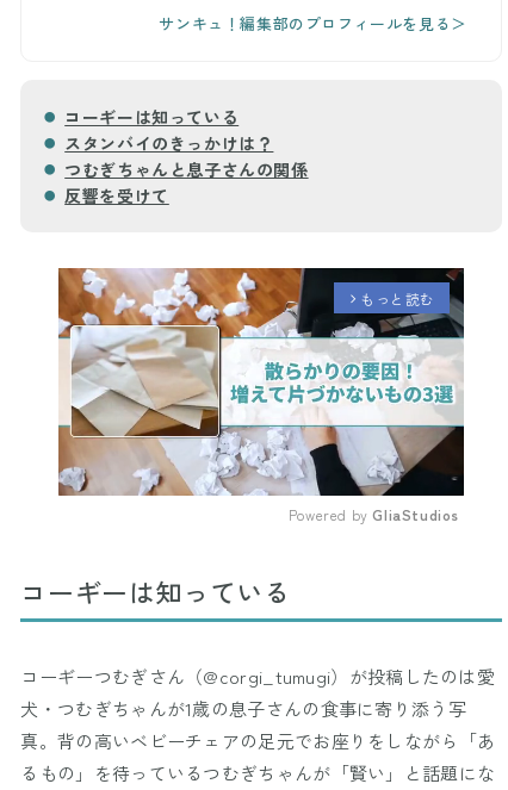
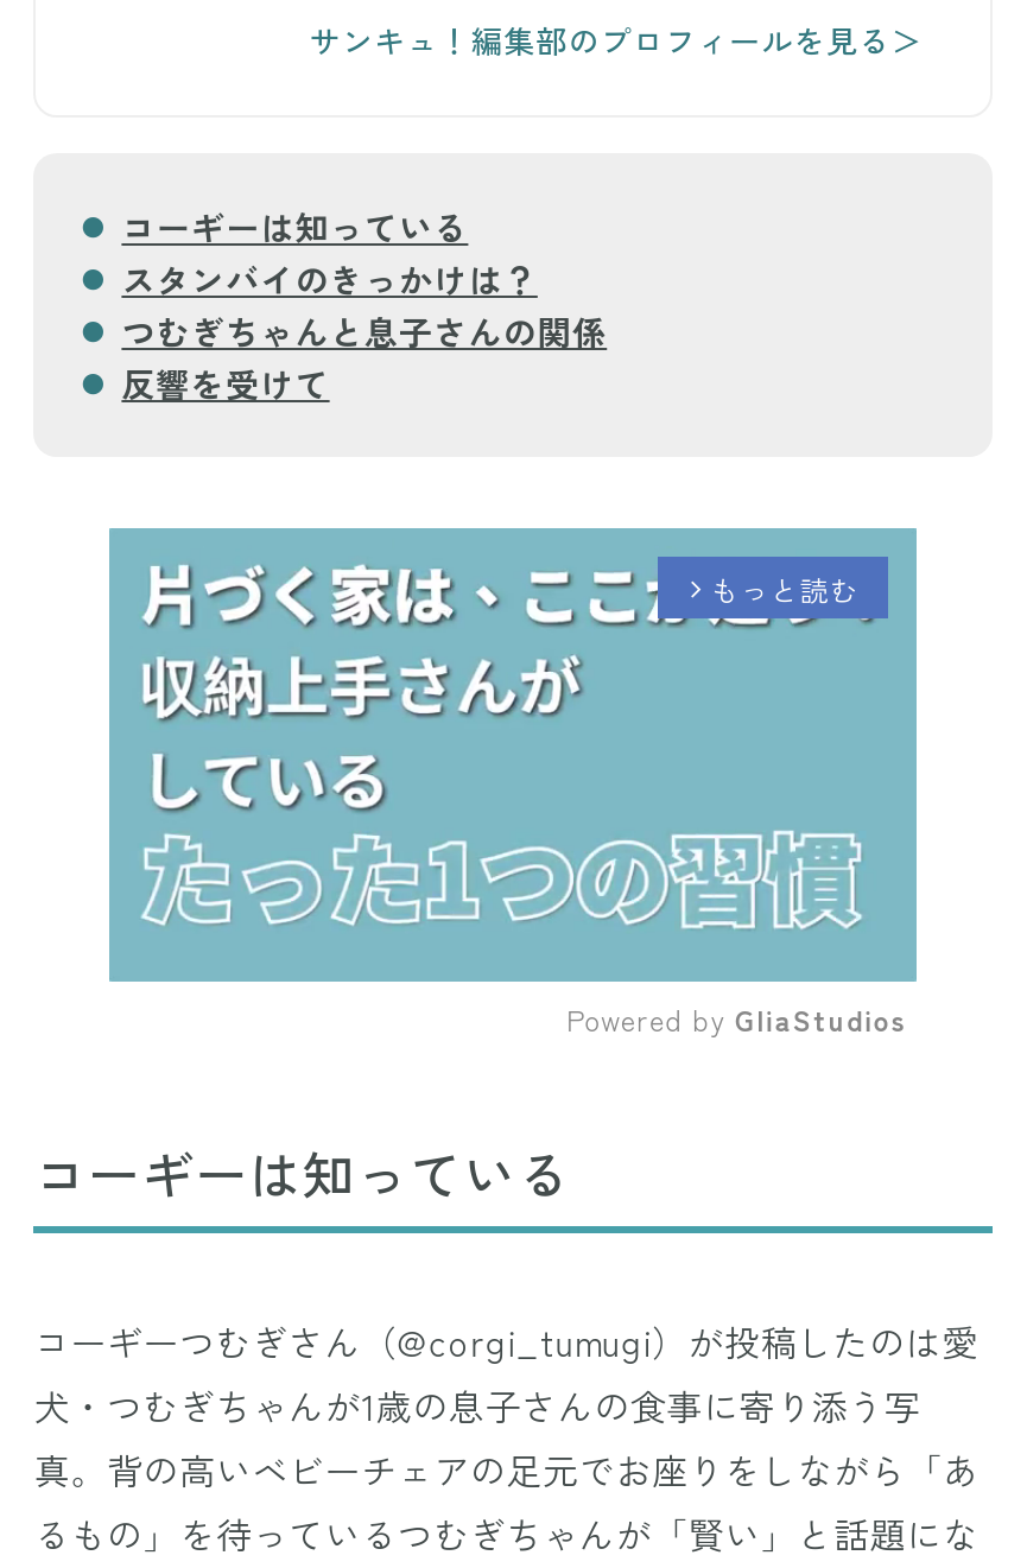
[57,267,465,497] [image] -> [107,526,919,984] [image]

